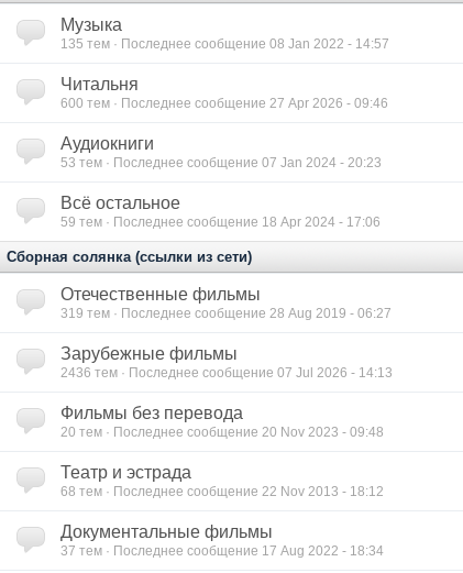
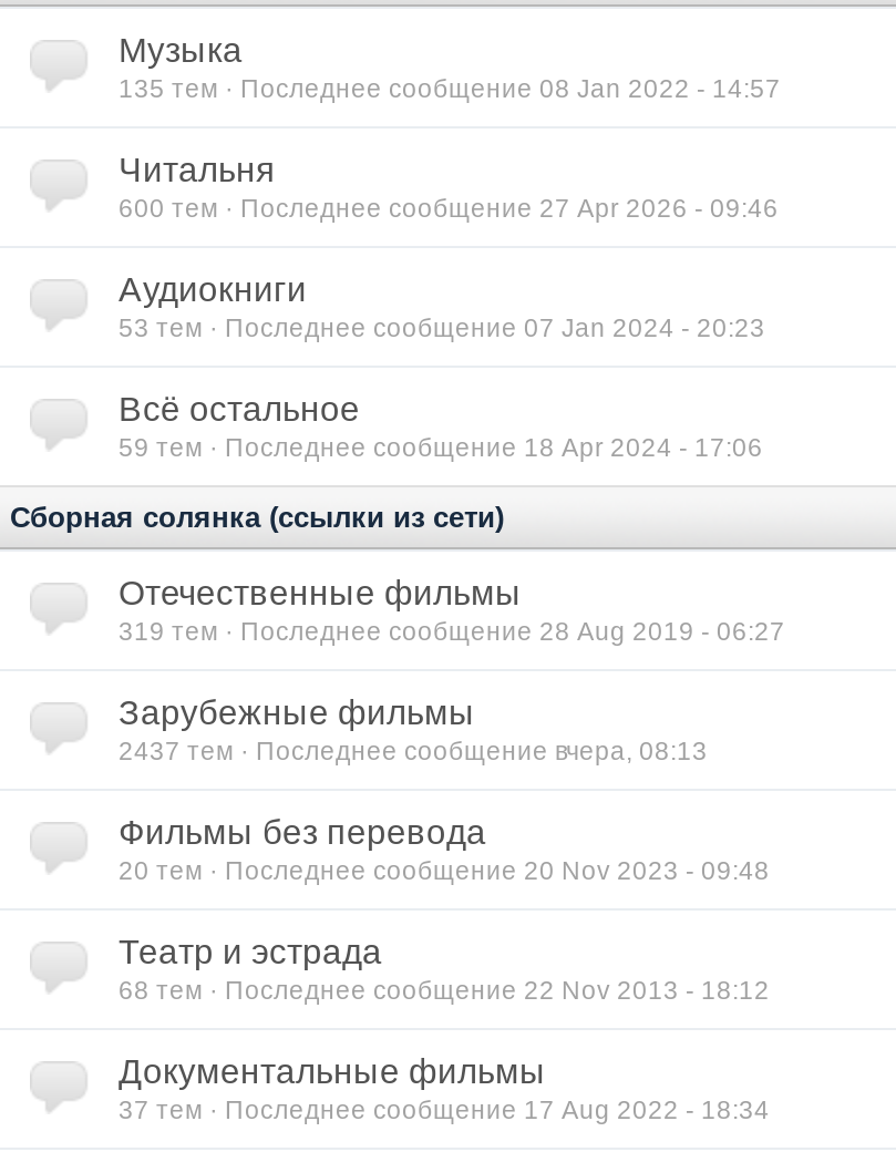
[60,365,393,379] 2436 тем · Последнее сообщение 07 Jul 2026 - 14:13 -> [119,736,708,764] 2437 тем · Последнее сообщение вчера, 08:13

